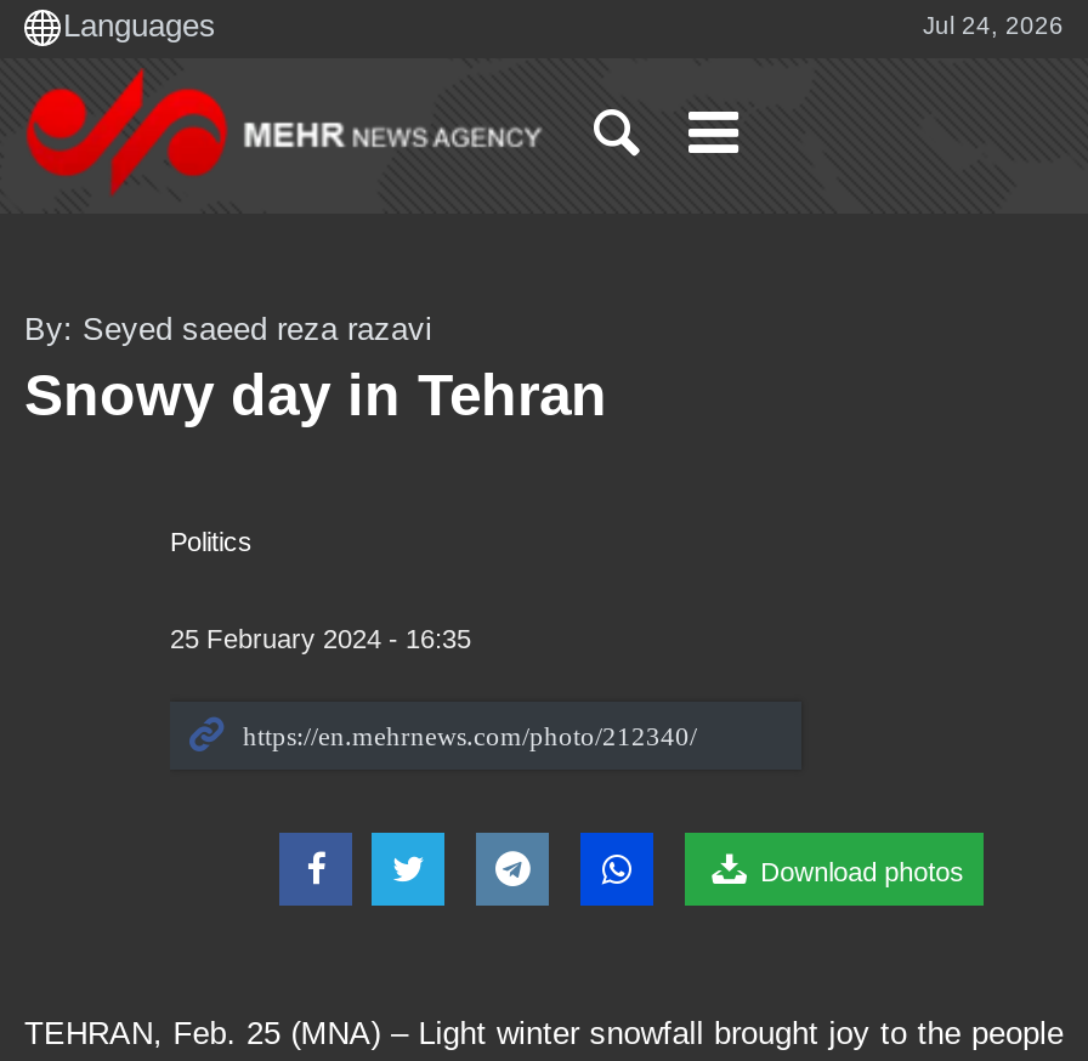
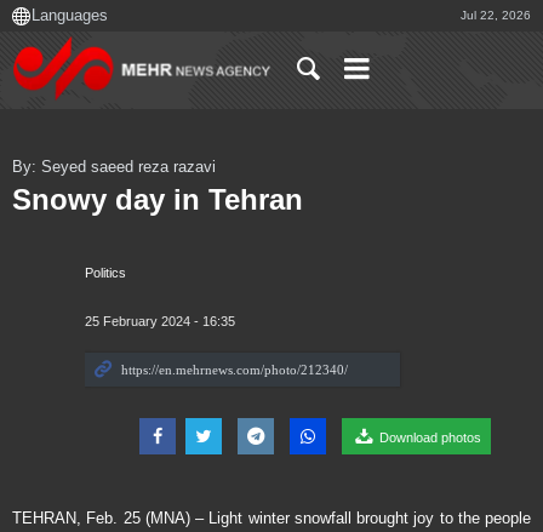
[923,12,1064,39] Jul 24, 2026 -> [461,8,531,22] Jul 22, 2026

